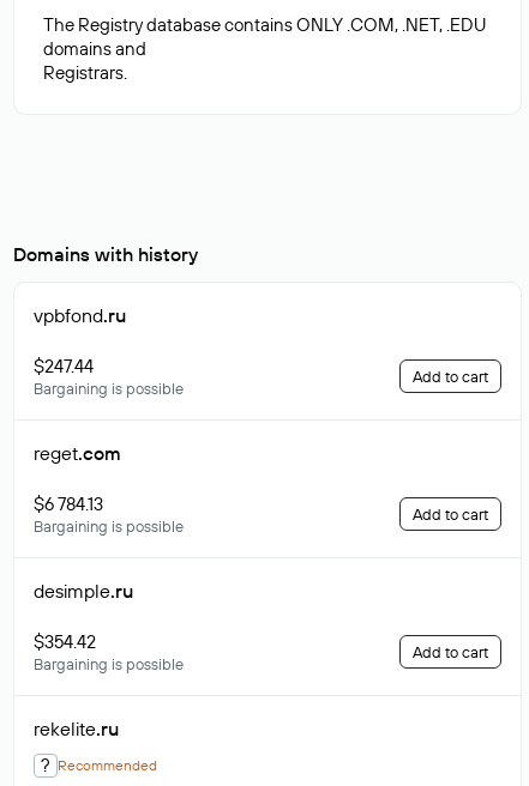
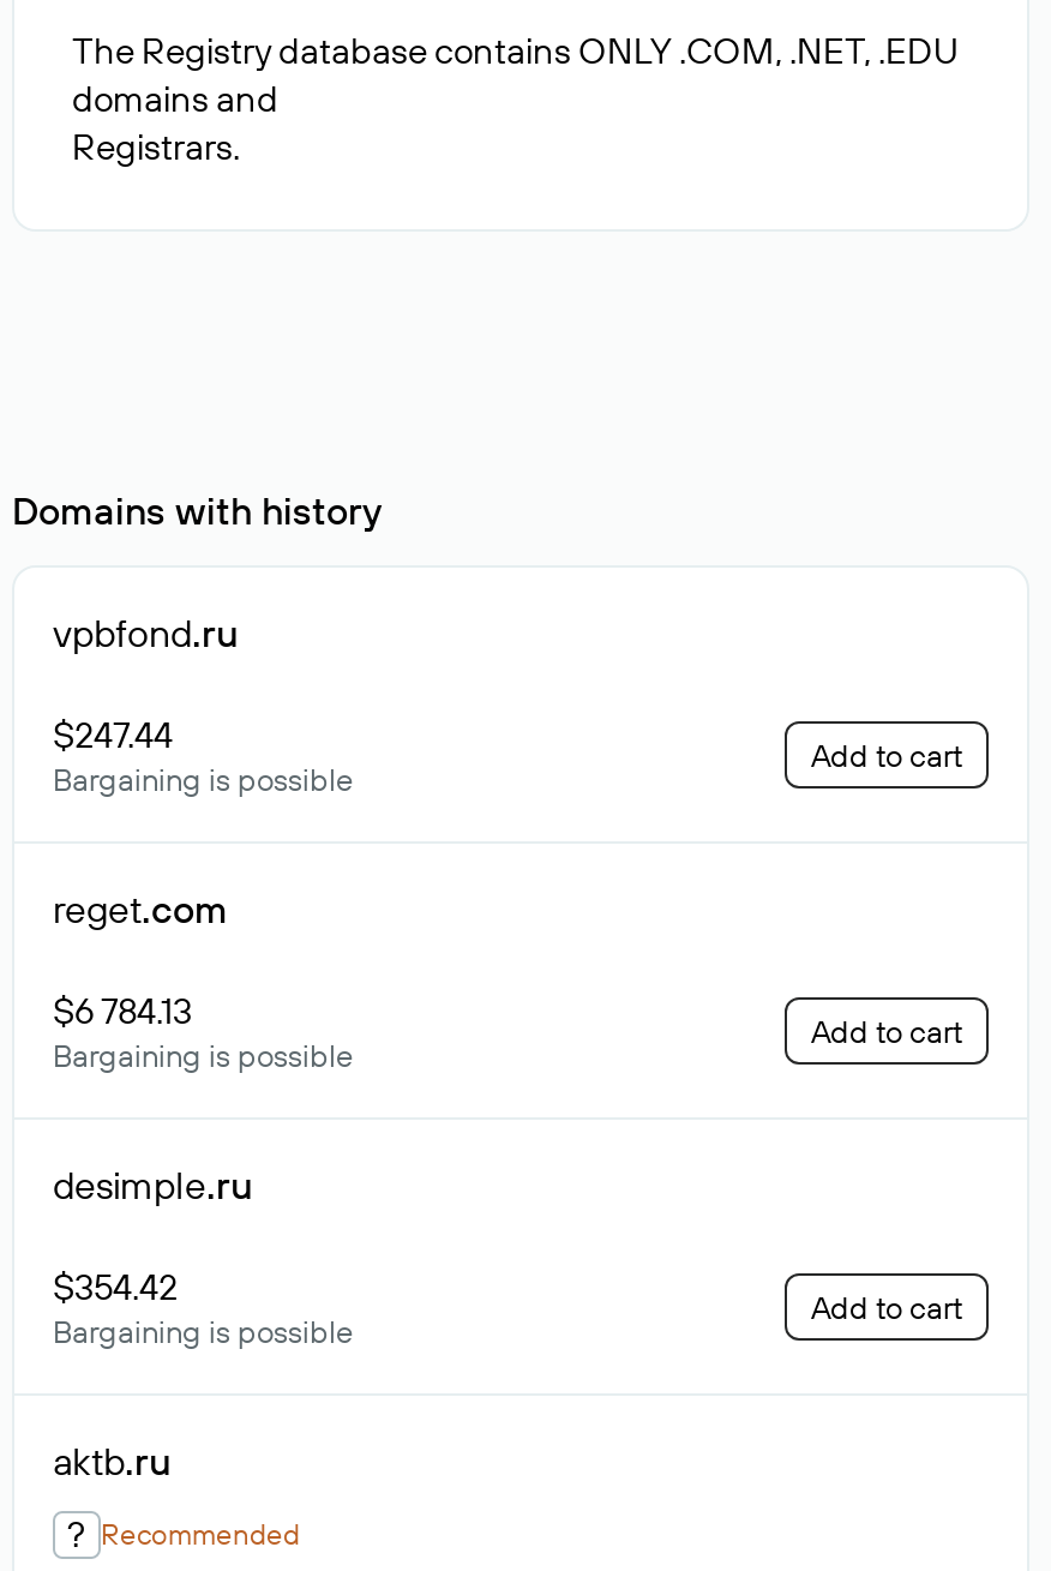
[34,717,119,740] rekelite.ru -> [53,1437,170,1485] aktb.ru

